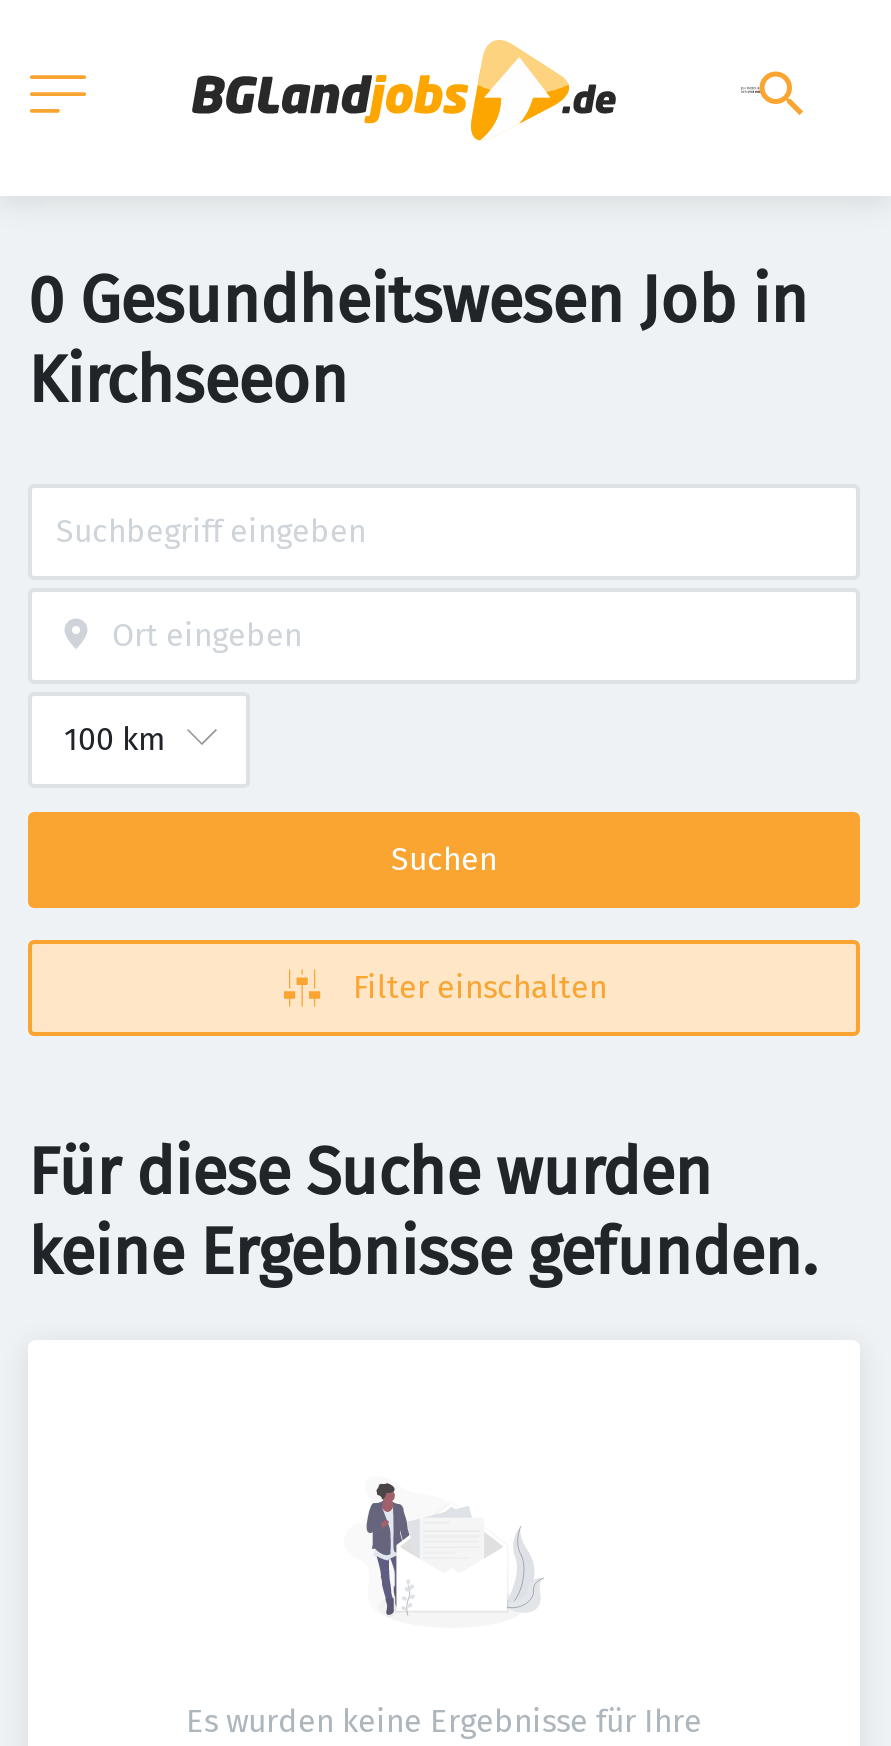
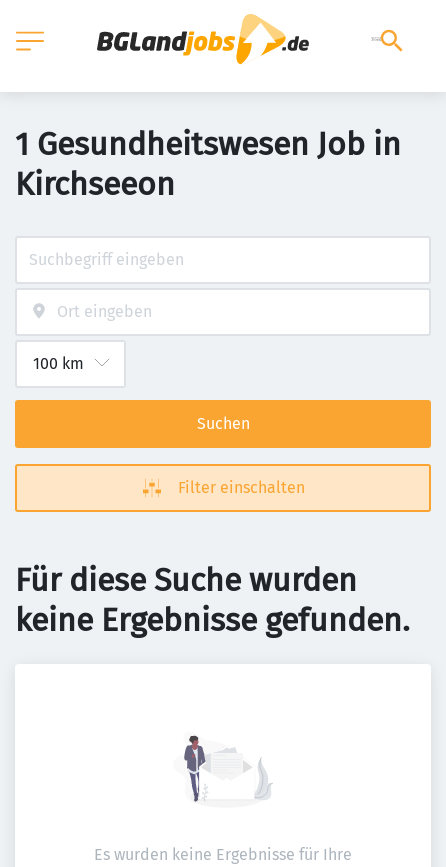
[28,262,808,338] 0 Gesundheitswesen Job in -> [15,125,401,163] 1 Gesundheitswesen Job in

